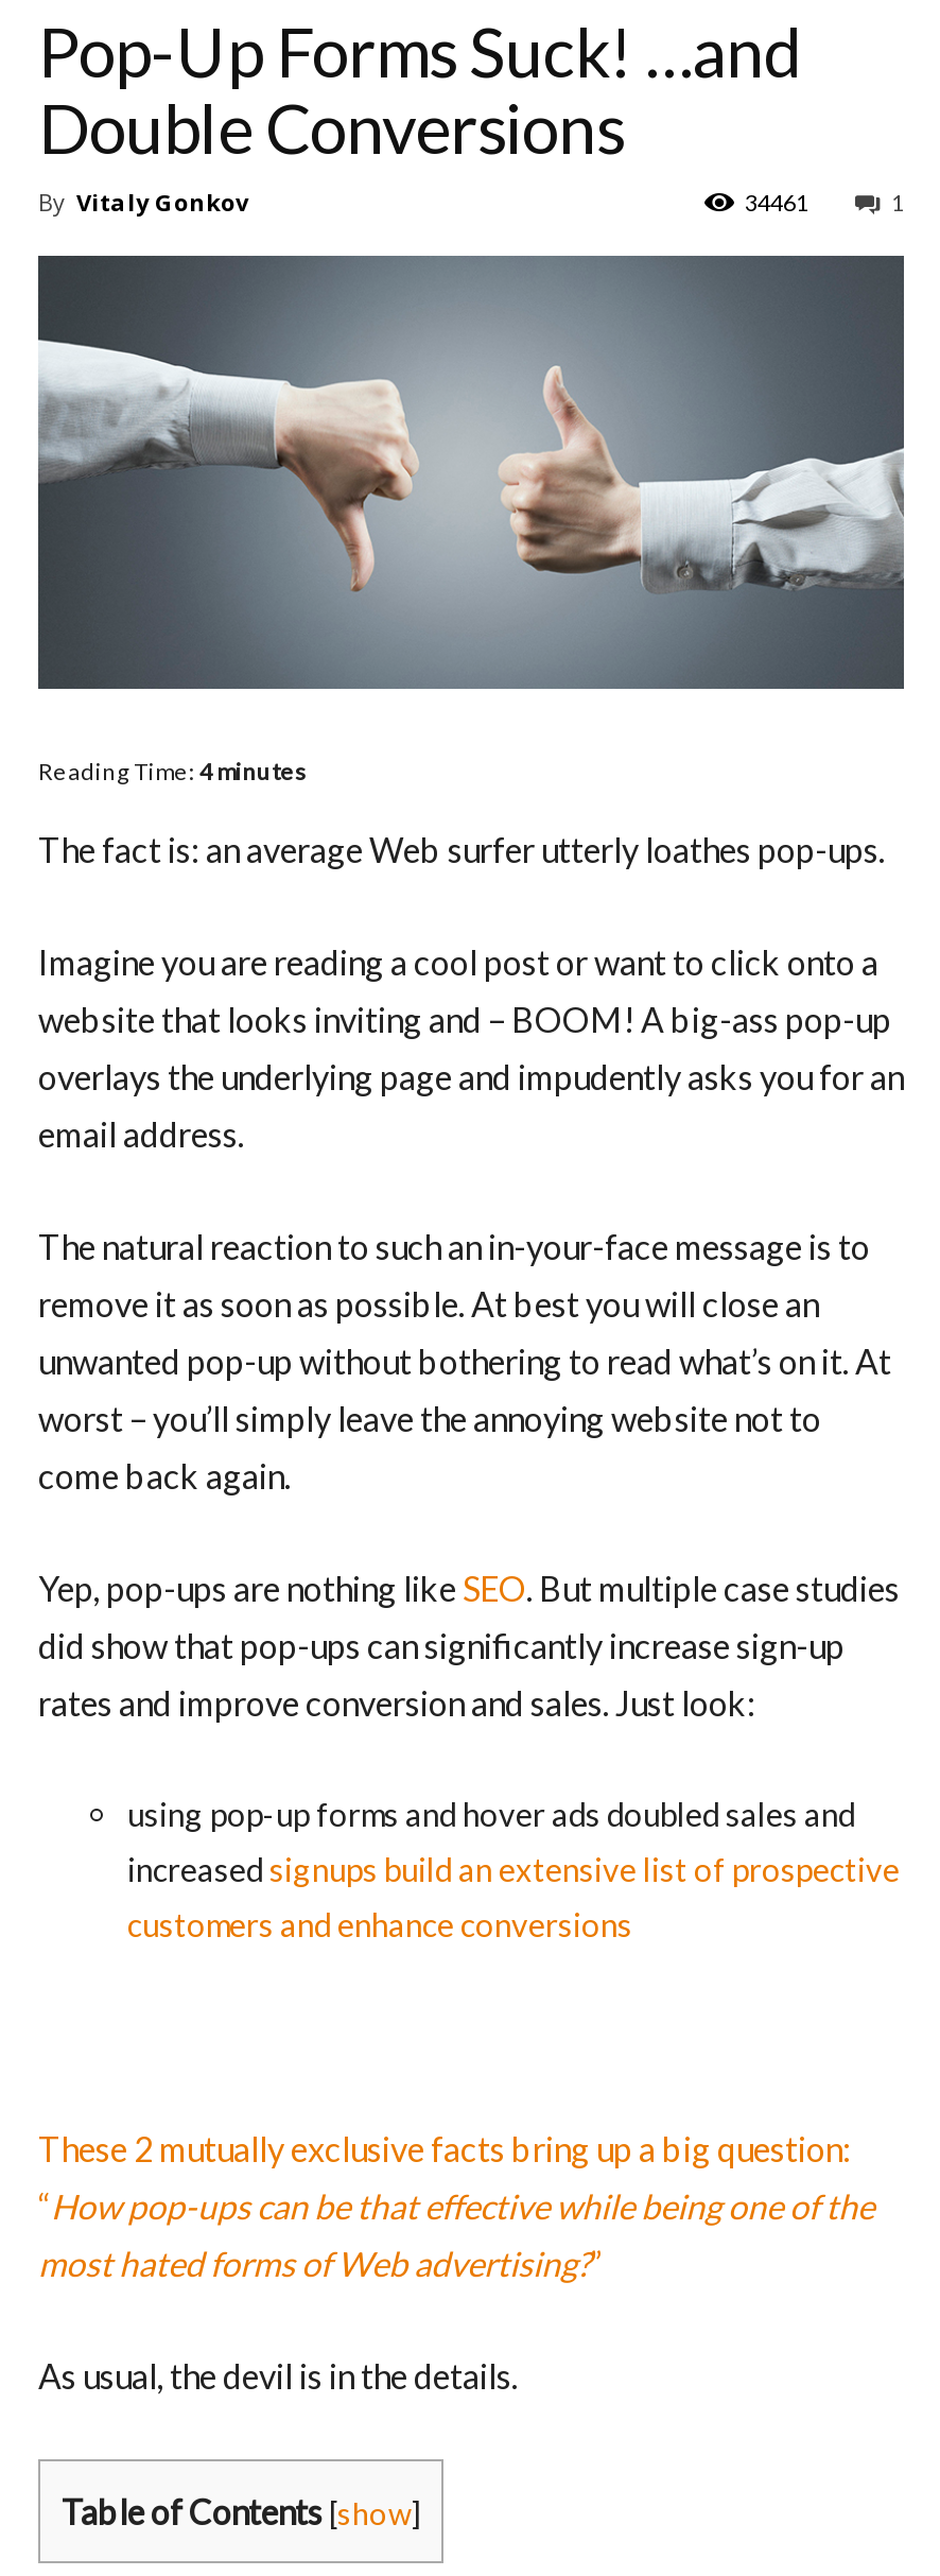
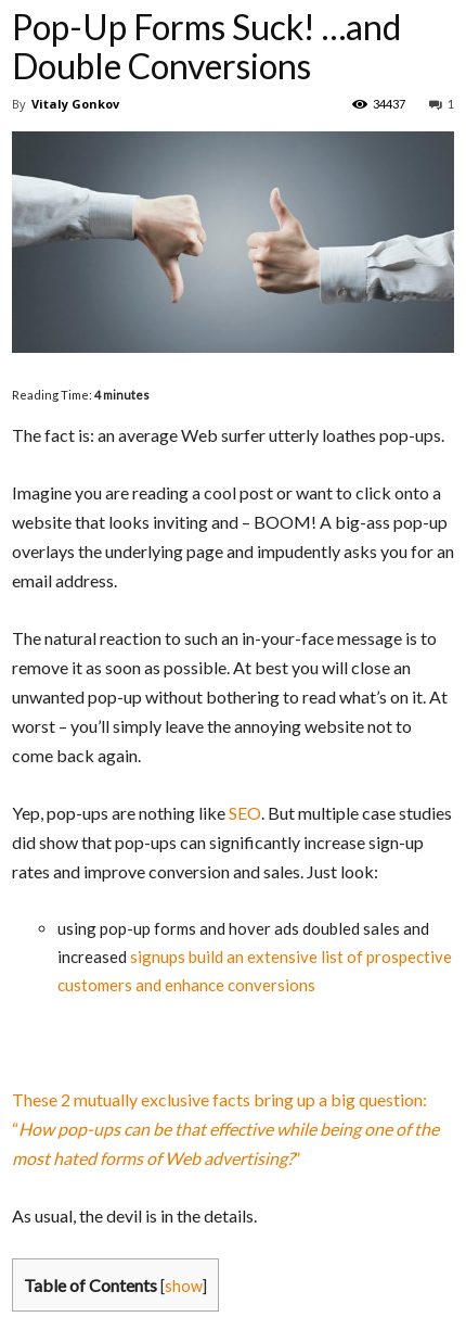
[745,188,808,215] 34461 -> [373,97,405,111] 34437

